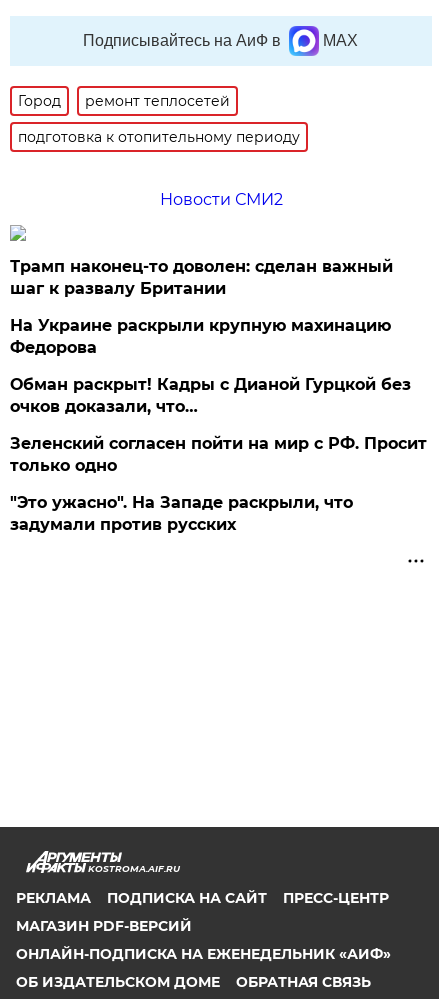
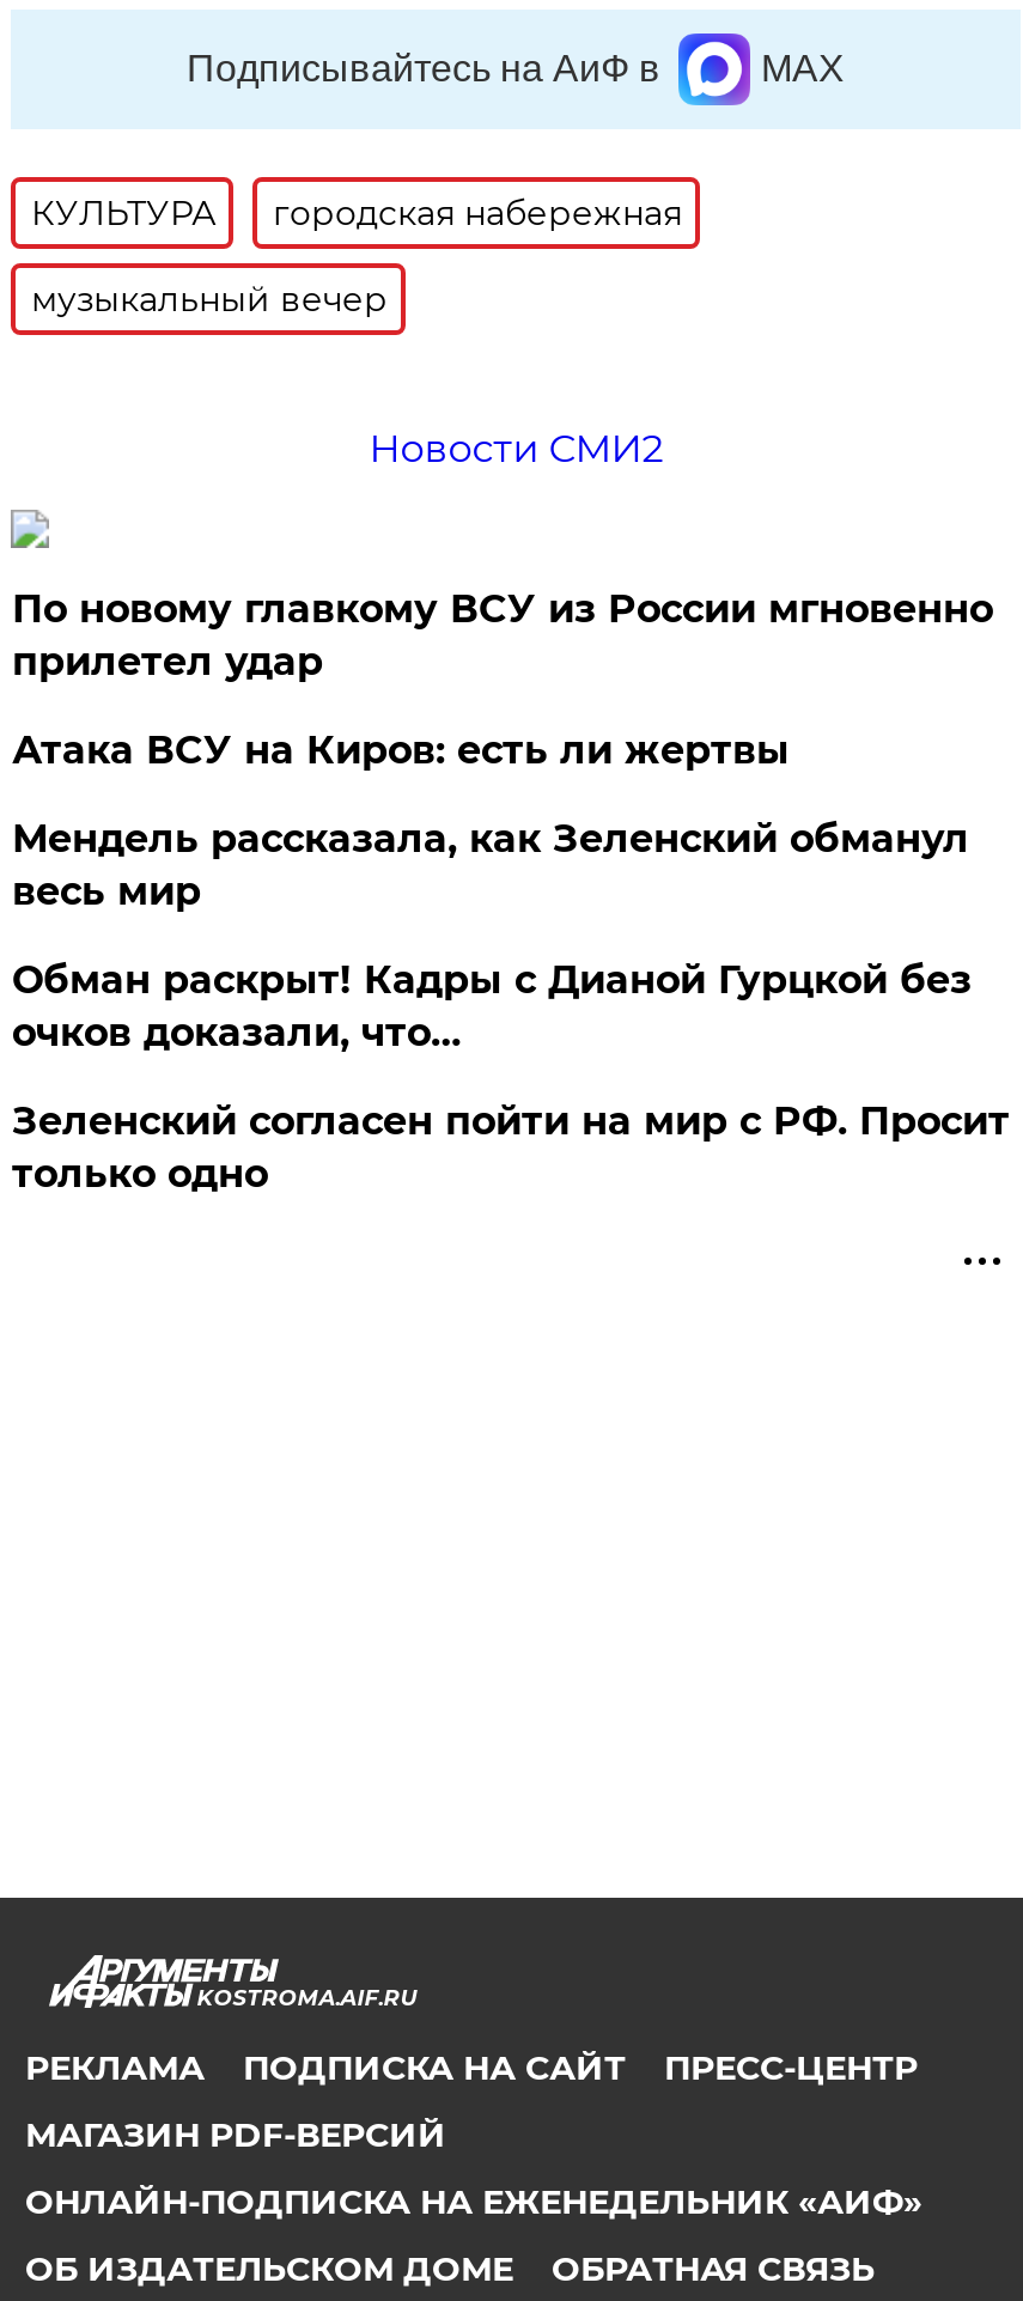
[18,92,230,110] Город | ремонт теплосетей -> [31,191,682,235] КУЛЬТУРА | городская набережная
[18,128,300,146] подготовка к отопительному периоду -> [31,278,387,321] музыкальный вечер
[10,257,393,357] Трамп наконец-то доволен: сделан важный | шаг к развалу Британии | На Украине раскрыли крупную махинацию | Федорова -> [12,586,993,914] По новому главкому ВСУ из России мгновенно | прилетел удар | Атака ВСУ на Киров: есть ли жертвы | Мендель рассказала, как Зеленский обманул | весь мир
moved [10,375,427,475] -> [12,957,1010,1197]: Обман раскрыт! Кадры с Дианой Гурцкой без | очков доказали, что… | Зеленский согласен пойти на мир с РФ. Просит | только одно
[10,493,353,534] "Это ужасно". На Западе раскрыли, что | задумали против русских -> none

